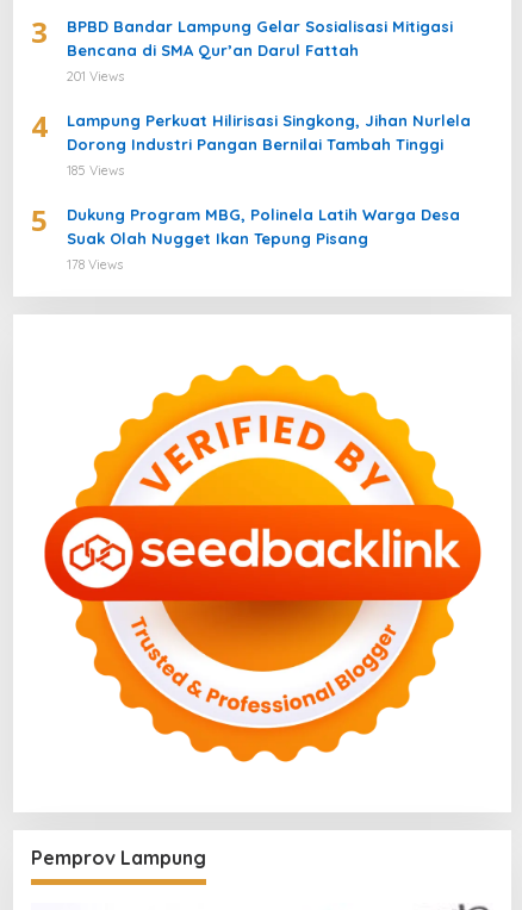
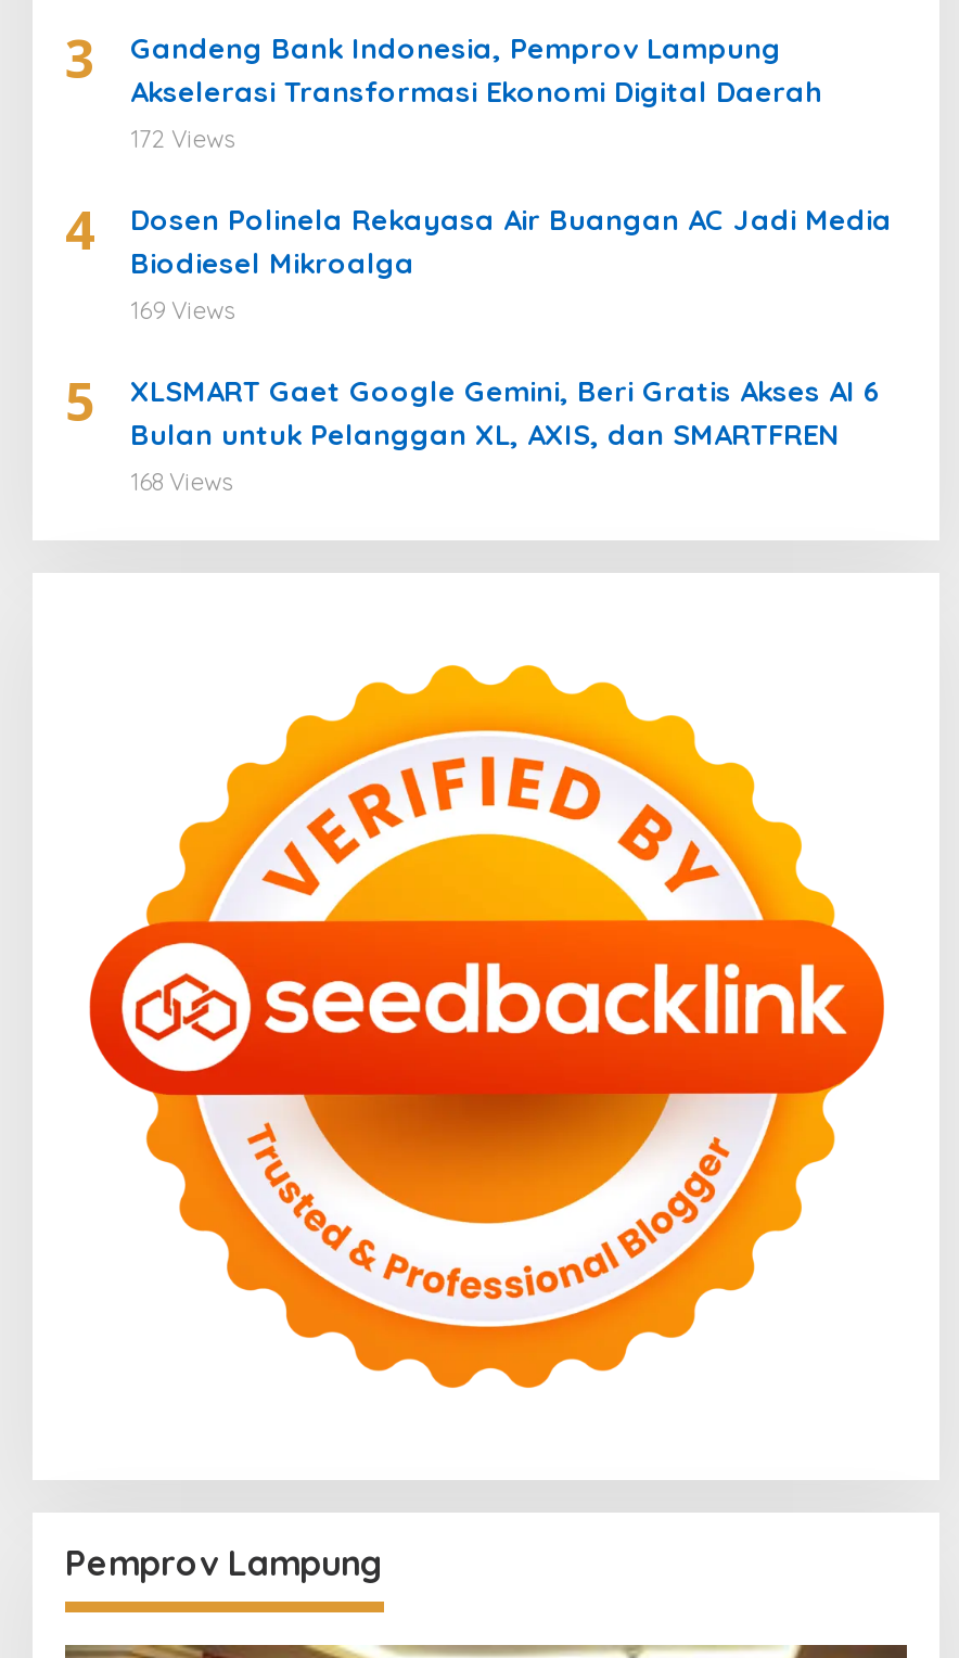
[67,16,453,84] BPBD Bandar Lampung Gelar Sosialisasi Mitigasi | Bencana di SMA Qur’an Darul Fattah | 201 Views -> [130,30,822,154] Gandeng Bank Indonesia, Pemprov Lampung | Akselerasi Transformasi Ekonomi Digital Daerah | 172 Views
[67,111,471,178] Lampung Perkuat Hilirisasi Singkong, Jihan Nurlela | Dorong Industri Pangan Bernilai Tambah Tinggi | 185 Views -> [130,201,892,325] Dosen Polinela Rekayasa Air Buangan AC Jadi Media | Biodiesel Mikroalga | 169 Views
[67,205,460,273] Dukung Program MBG, Polinela Latih Warga Desa | Suak Olah Nugget Ikan Tepung Pisang | 178 Views -> [130,373,881,497] XLSMART Gaet Google Gemini, Beri Gratis Akses AI 6 | Bulan untuk Pelanggan XL, AXIS, dan SMARTFREN | 168 Views

